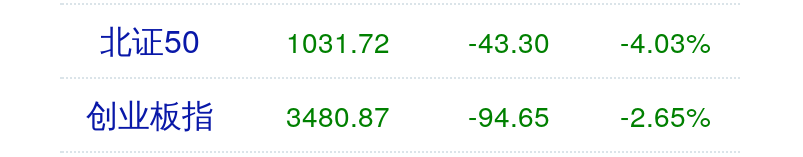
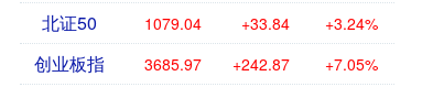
[286,22,390,62] 1031.72 -> [144,12,202,34] 1079.04
[468,22,550,62] -43.30 -> [241,12,290,34] +33.84
[620,22,710,62] -4.03% -> [325,12,378,34] +3.24%
[286,96,390,136] 3480.87 -> [144,53,202,75] 3685.97
[468,96,550,136] -94.65 -> [232,53,290,75] +242.87
[620,96,710,136] -2.65% -> [325,53,378,75] +7.05%

